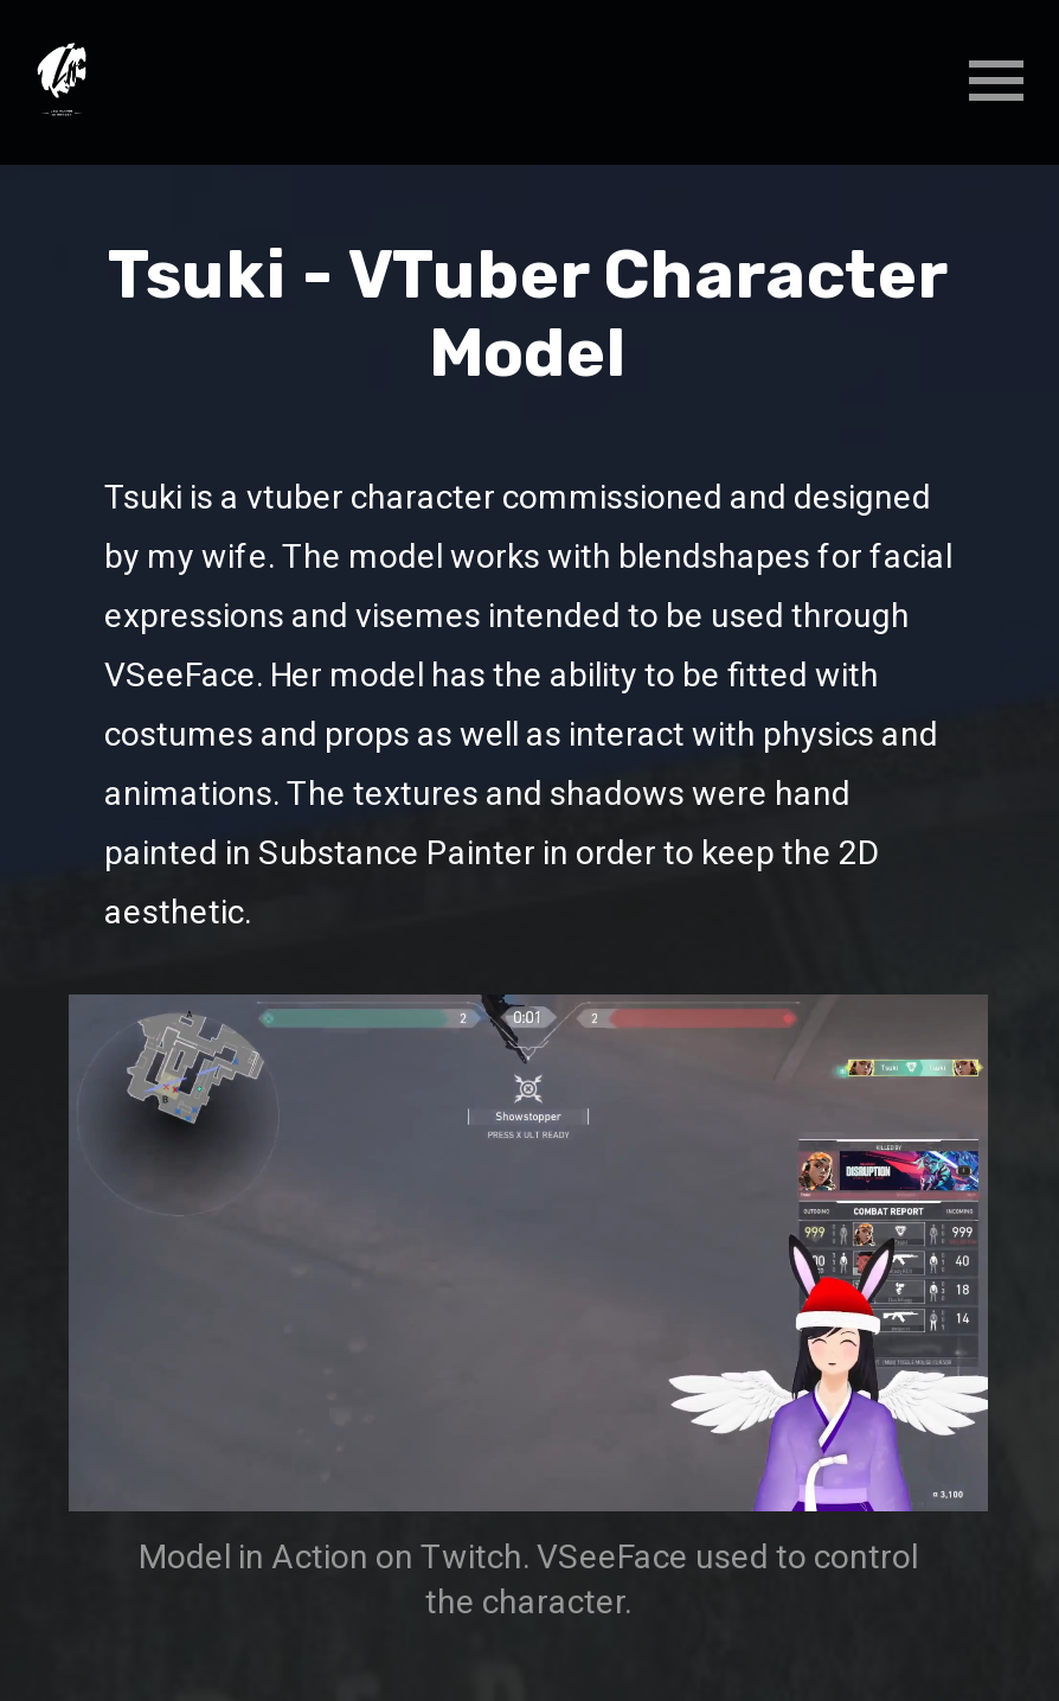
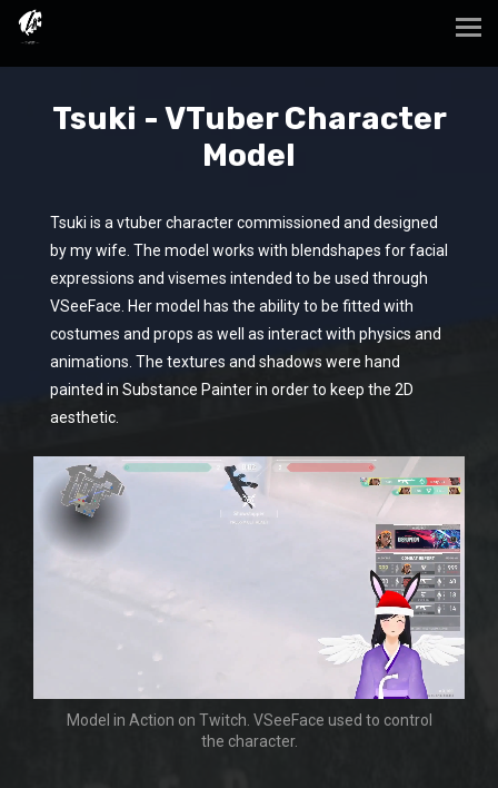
[71,995,988,1509] [image] -> [33,455,465,699] [image]

